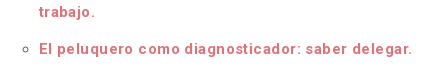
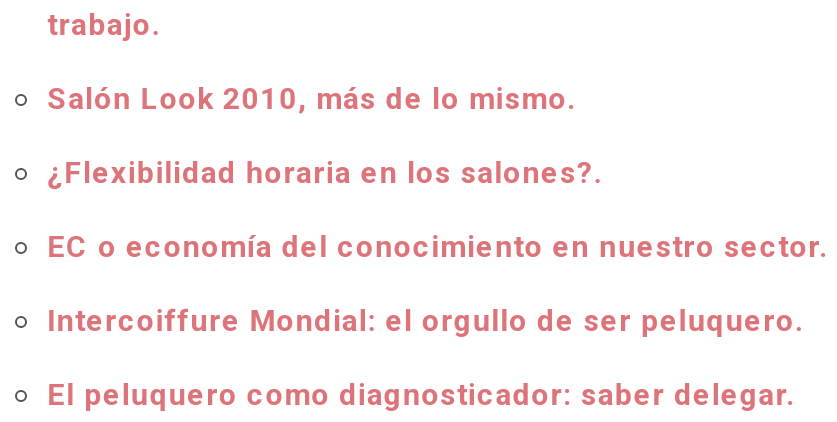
none -> [47,80,828,338] Salón Look 2010, más de lo mismo. | ¿Flexibilidad horaria en los salones?. | EC o economía del conocimiento en nuestro sector. | Intercoiffure Mondial: el orgullo de ser peluquero.

